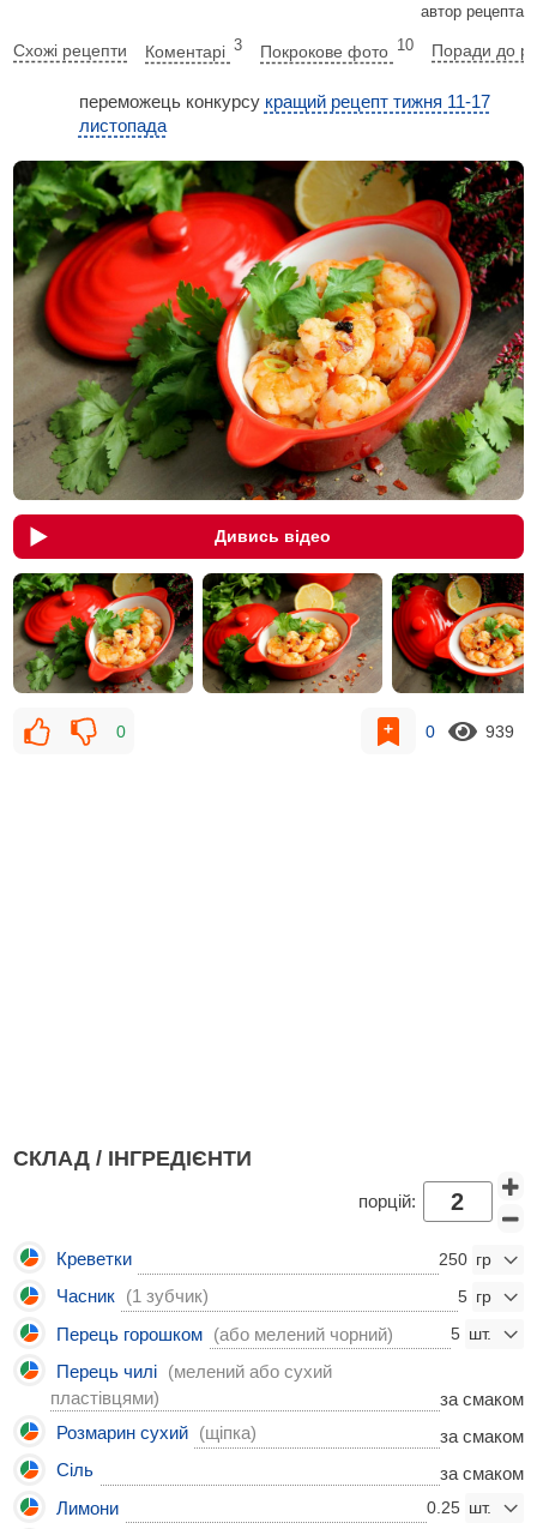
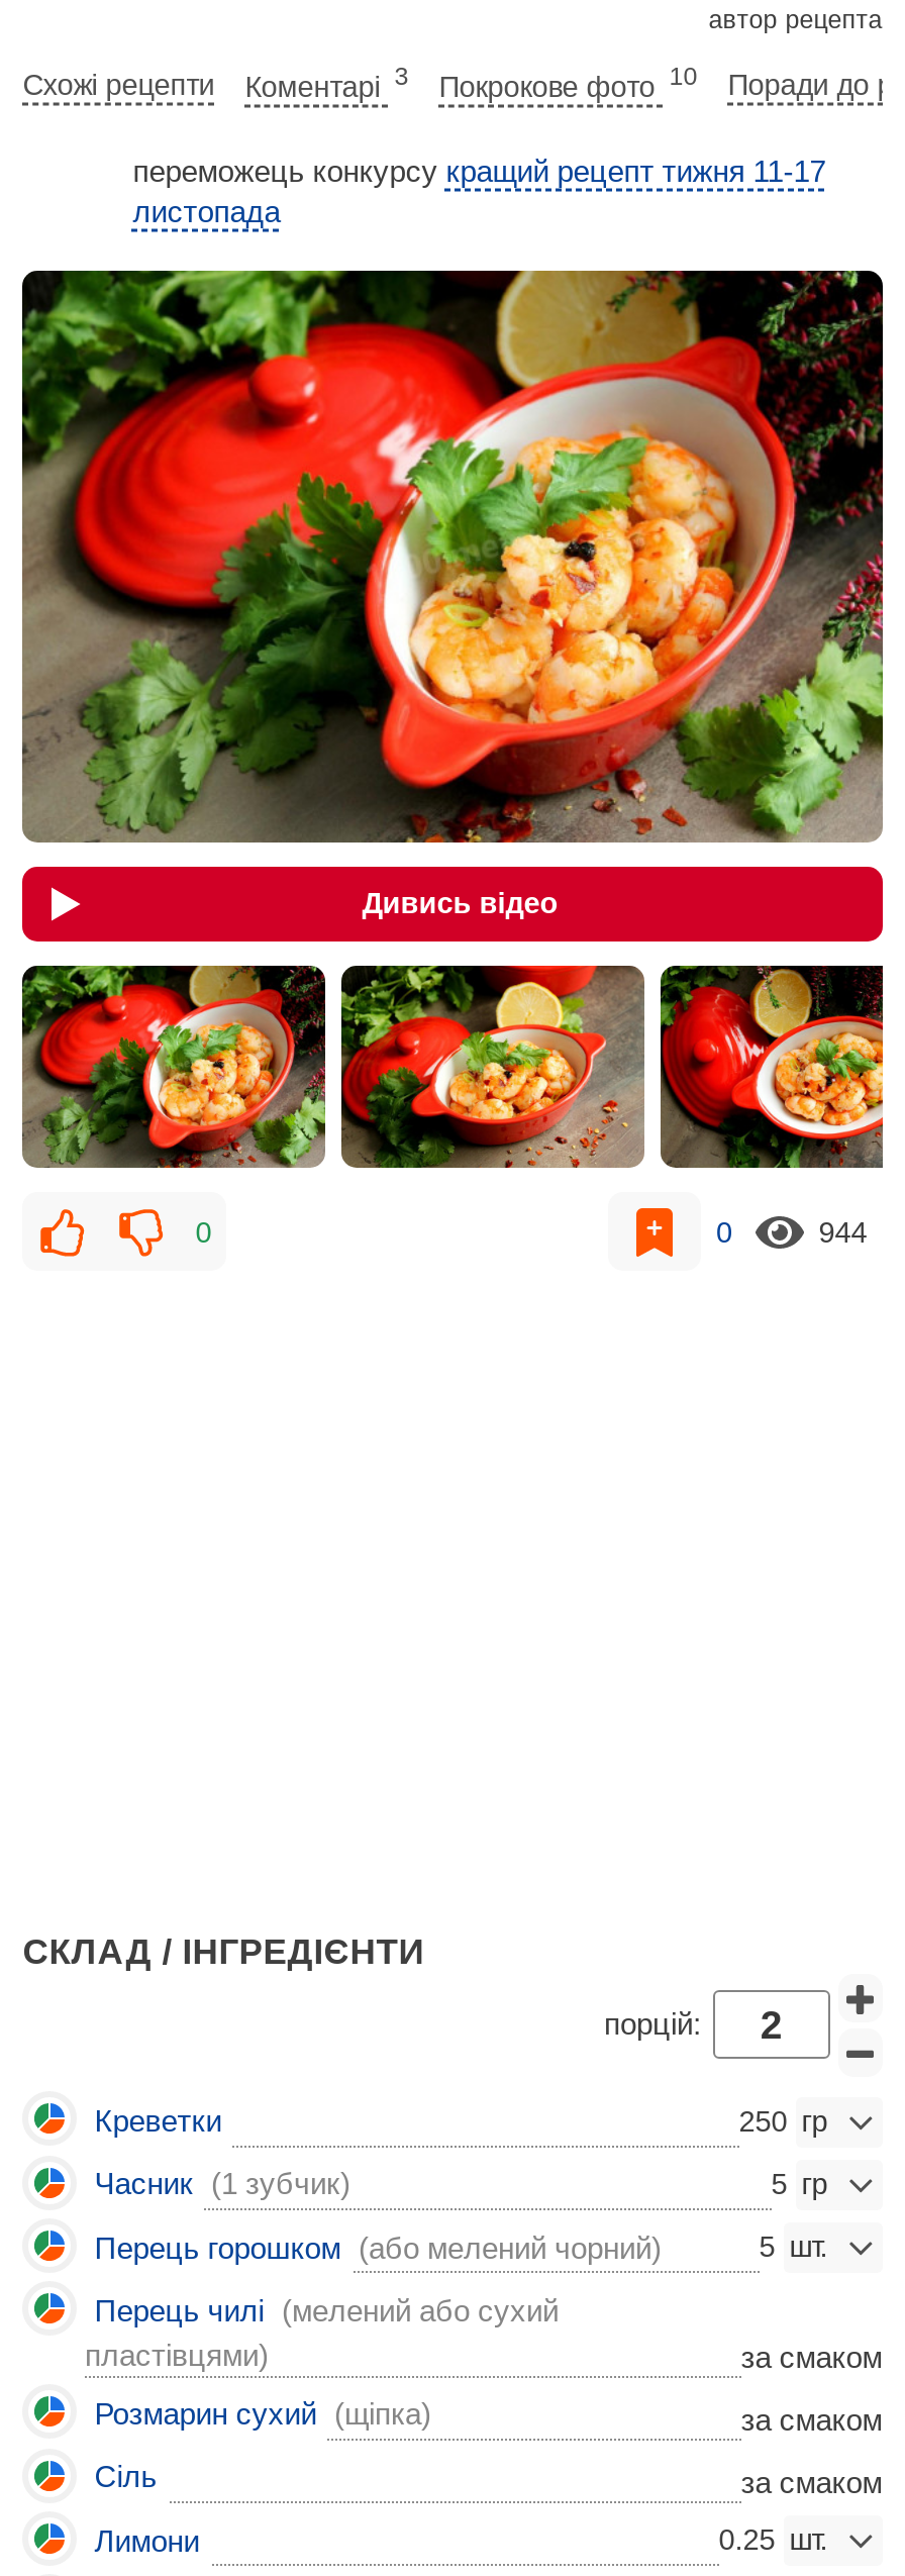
[486,721,514,741] 939 -> [819,1215,867,1248] 944

